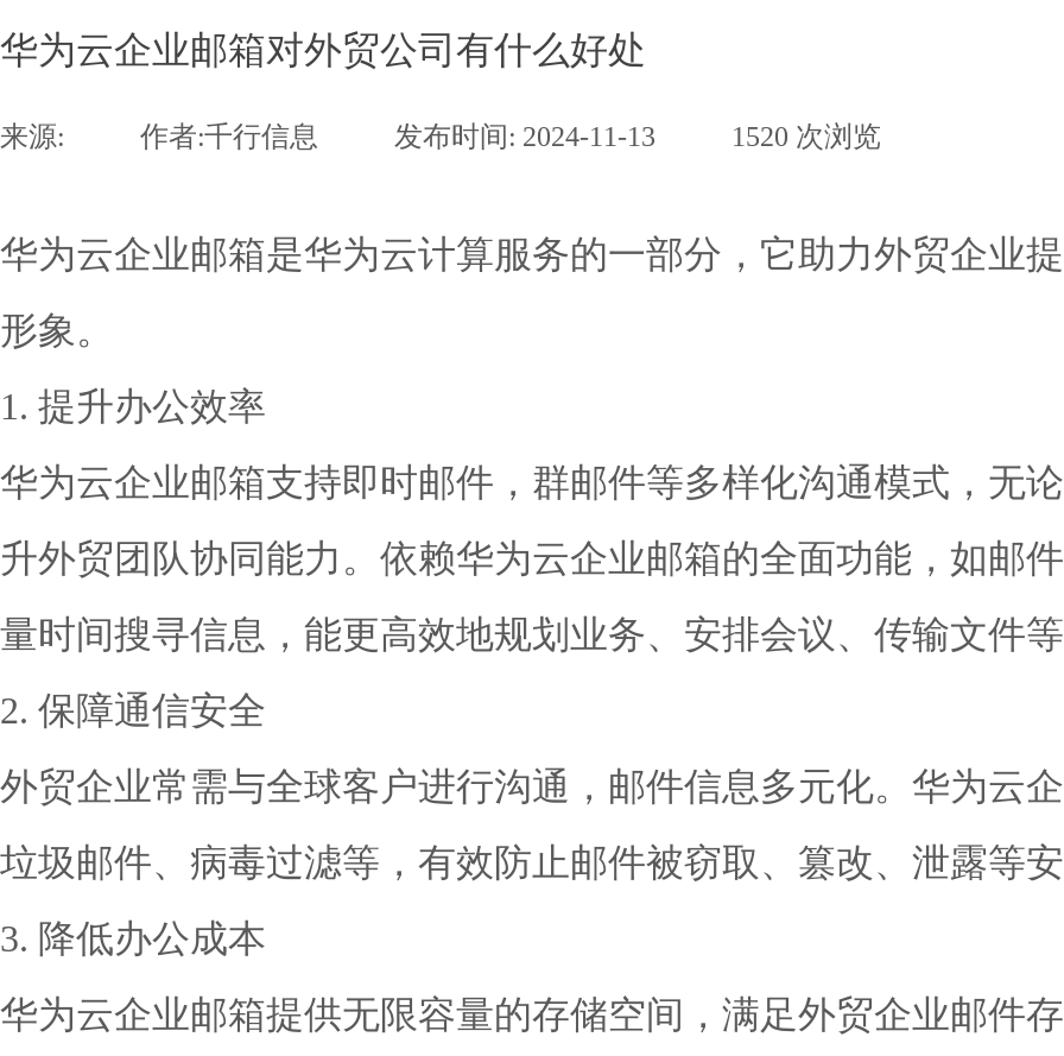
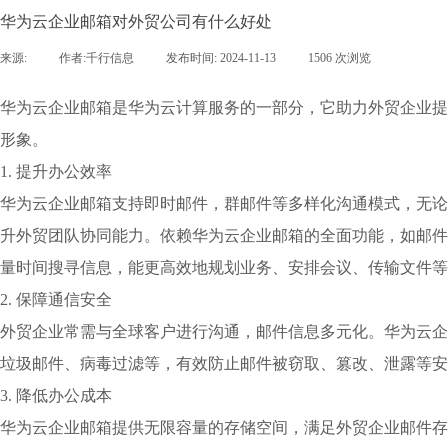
[731,120,881,153] 1520次浏览 -> [308,51,371,65] 1506次浏览

